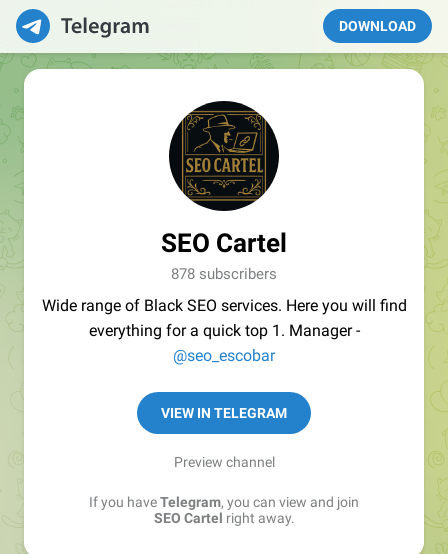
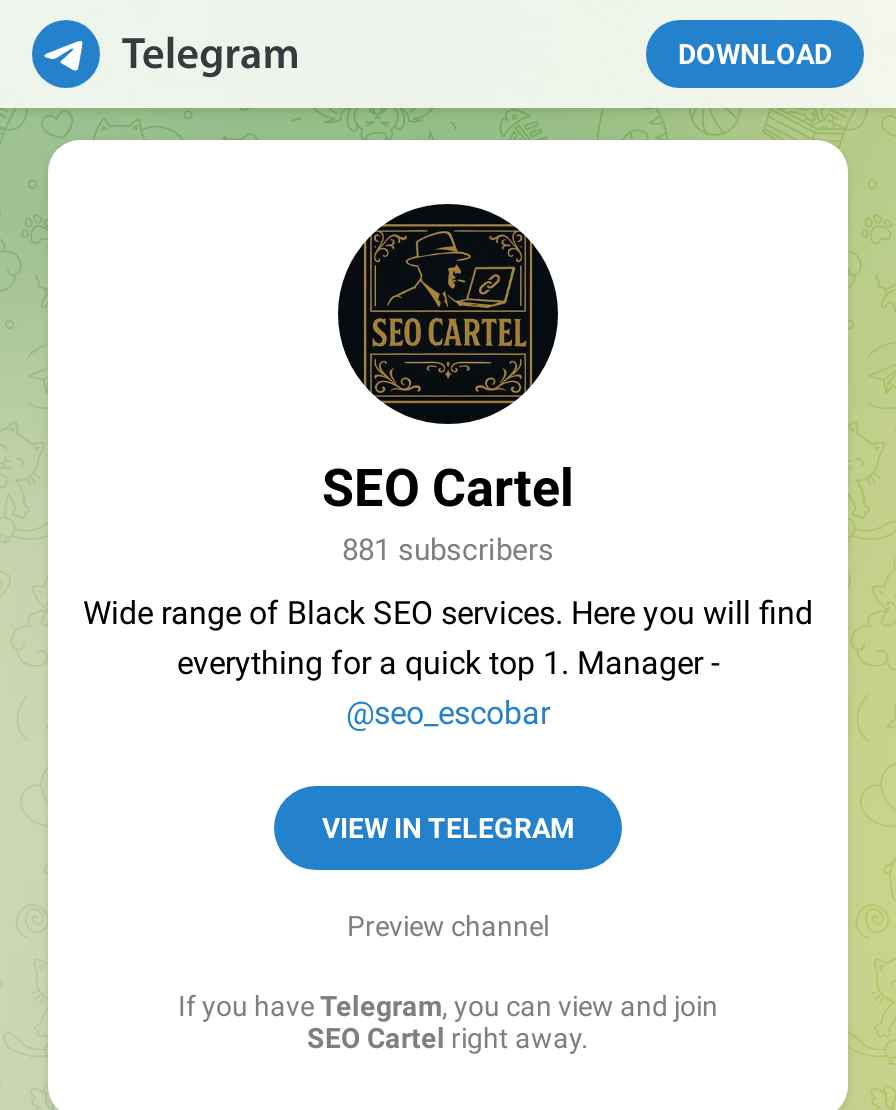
[171,265,277,283] 878 subscribers -> [342,532,554,568] 881 subscribers

